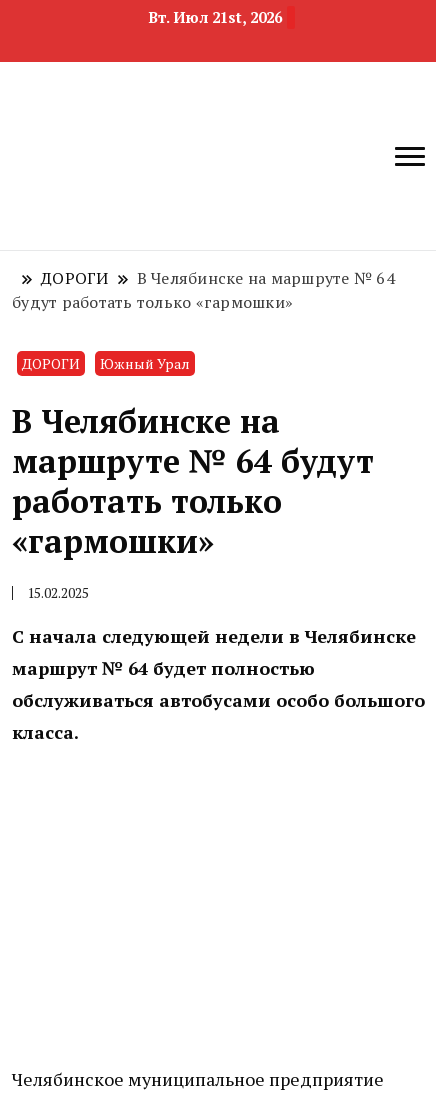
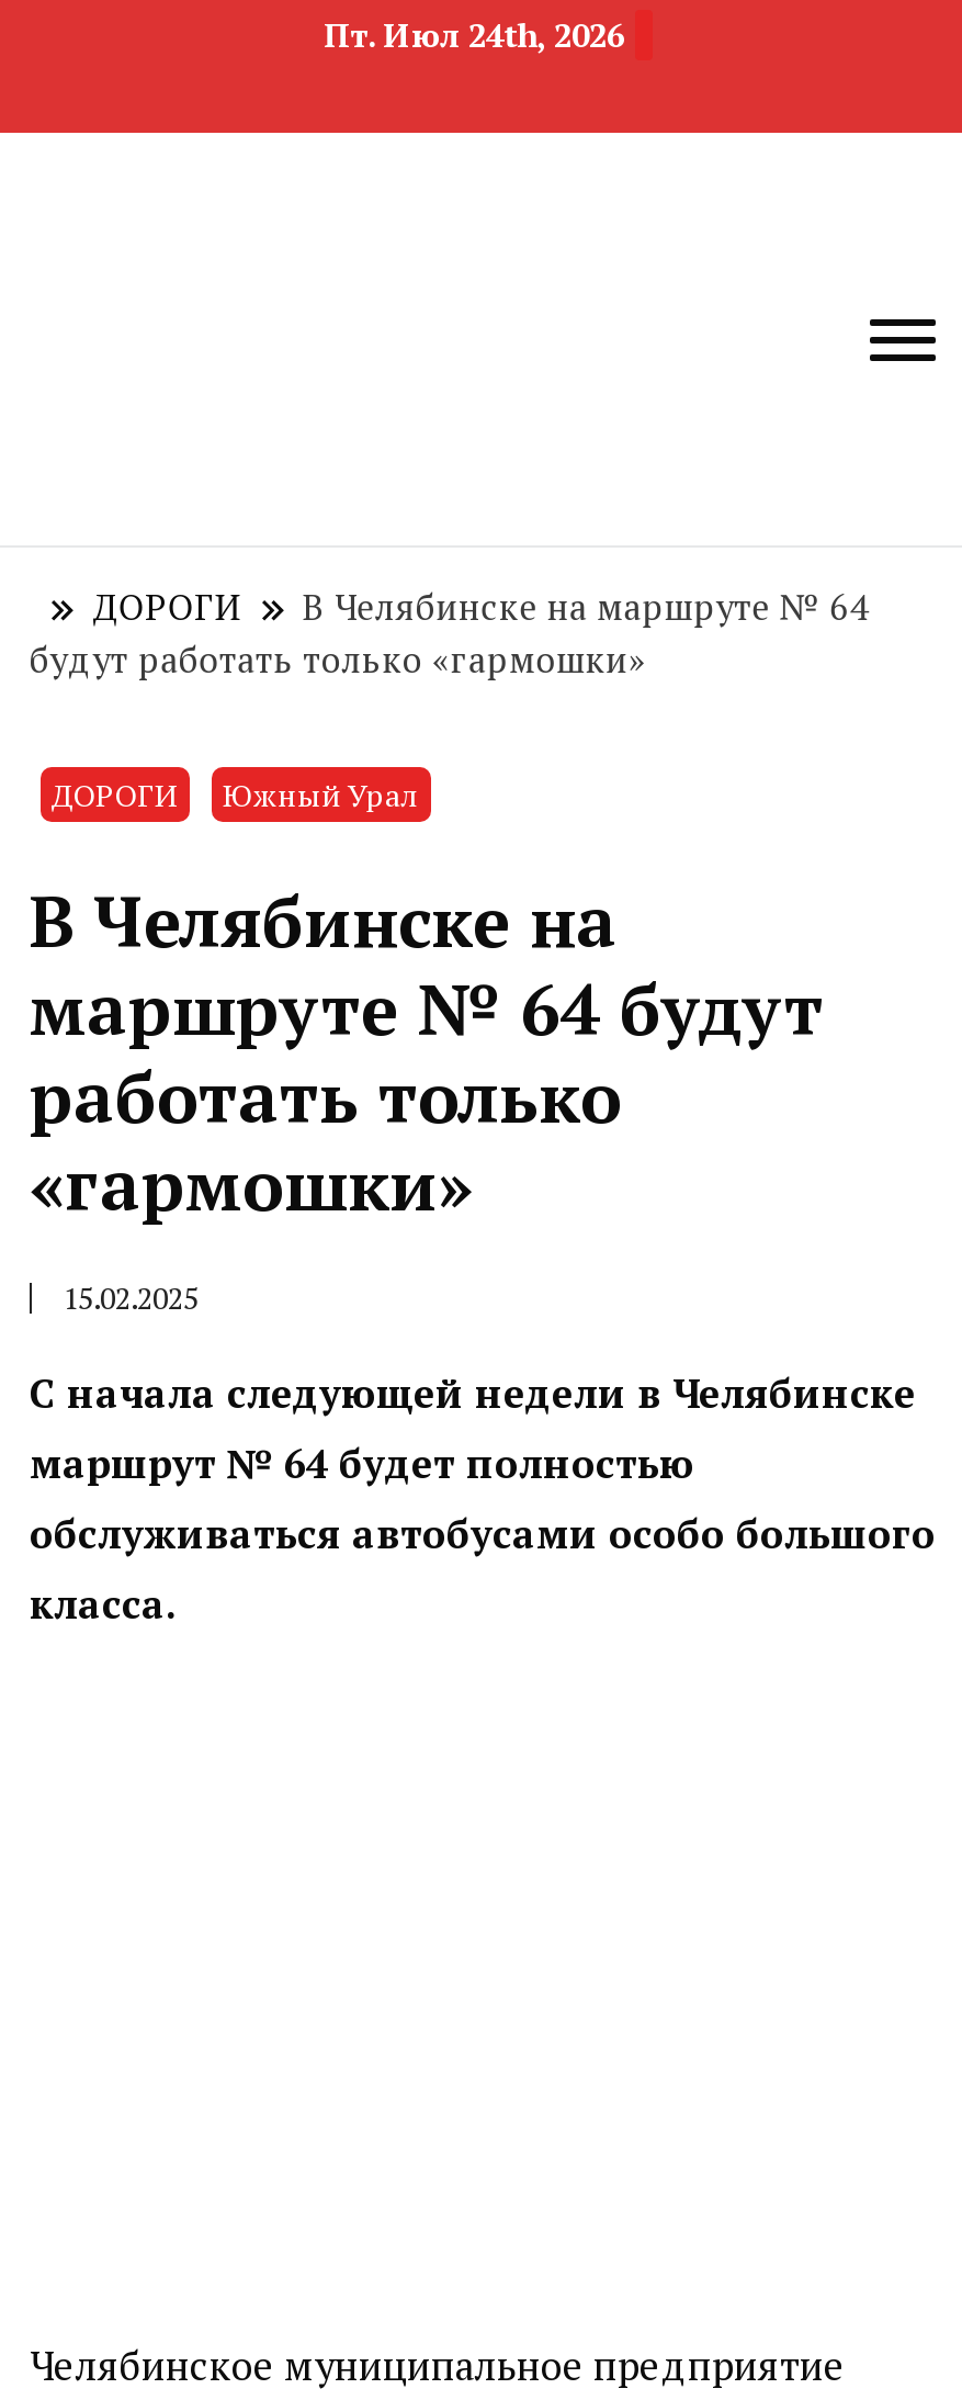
[147,7,281,27] Вт. Июл 21st, 2026 -> [324,12,624,56] Пт. Июл 24th, 2026

